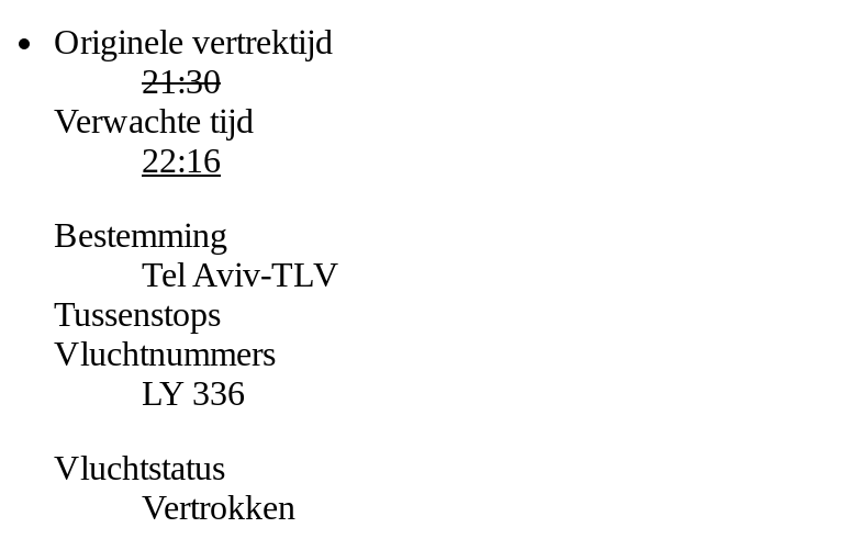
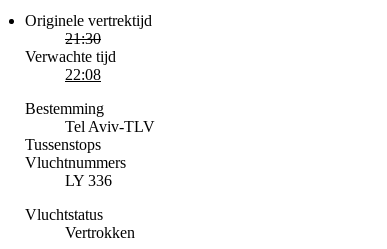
[142,141,221,178] 22:16 -> [65,66,101,83] 22:08

